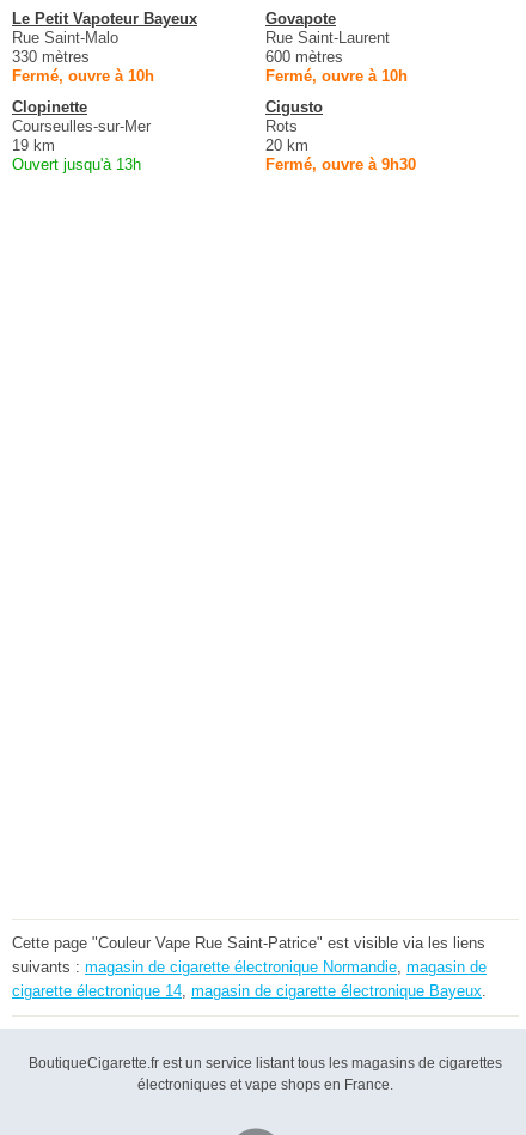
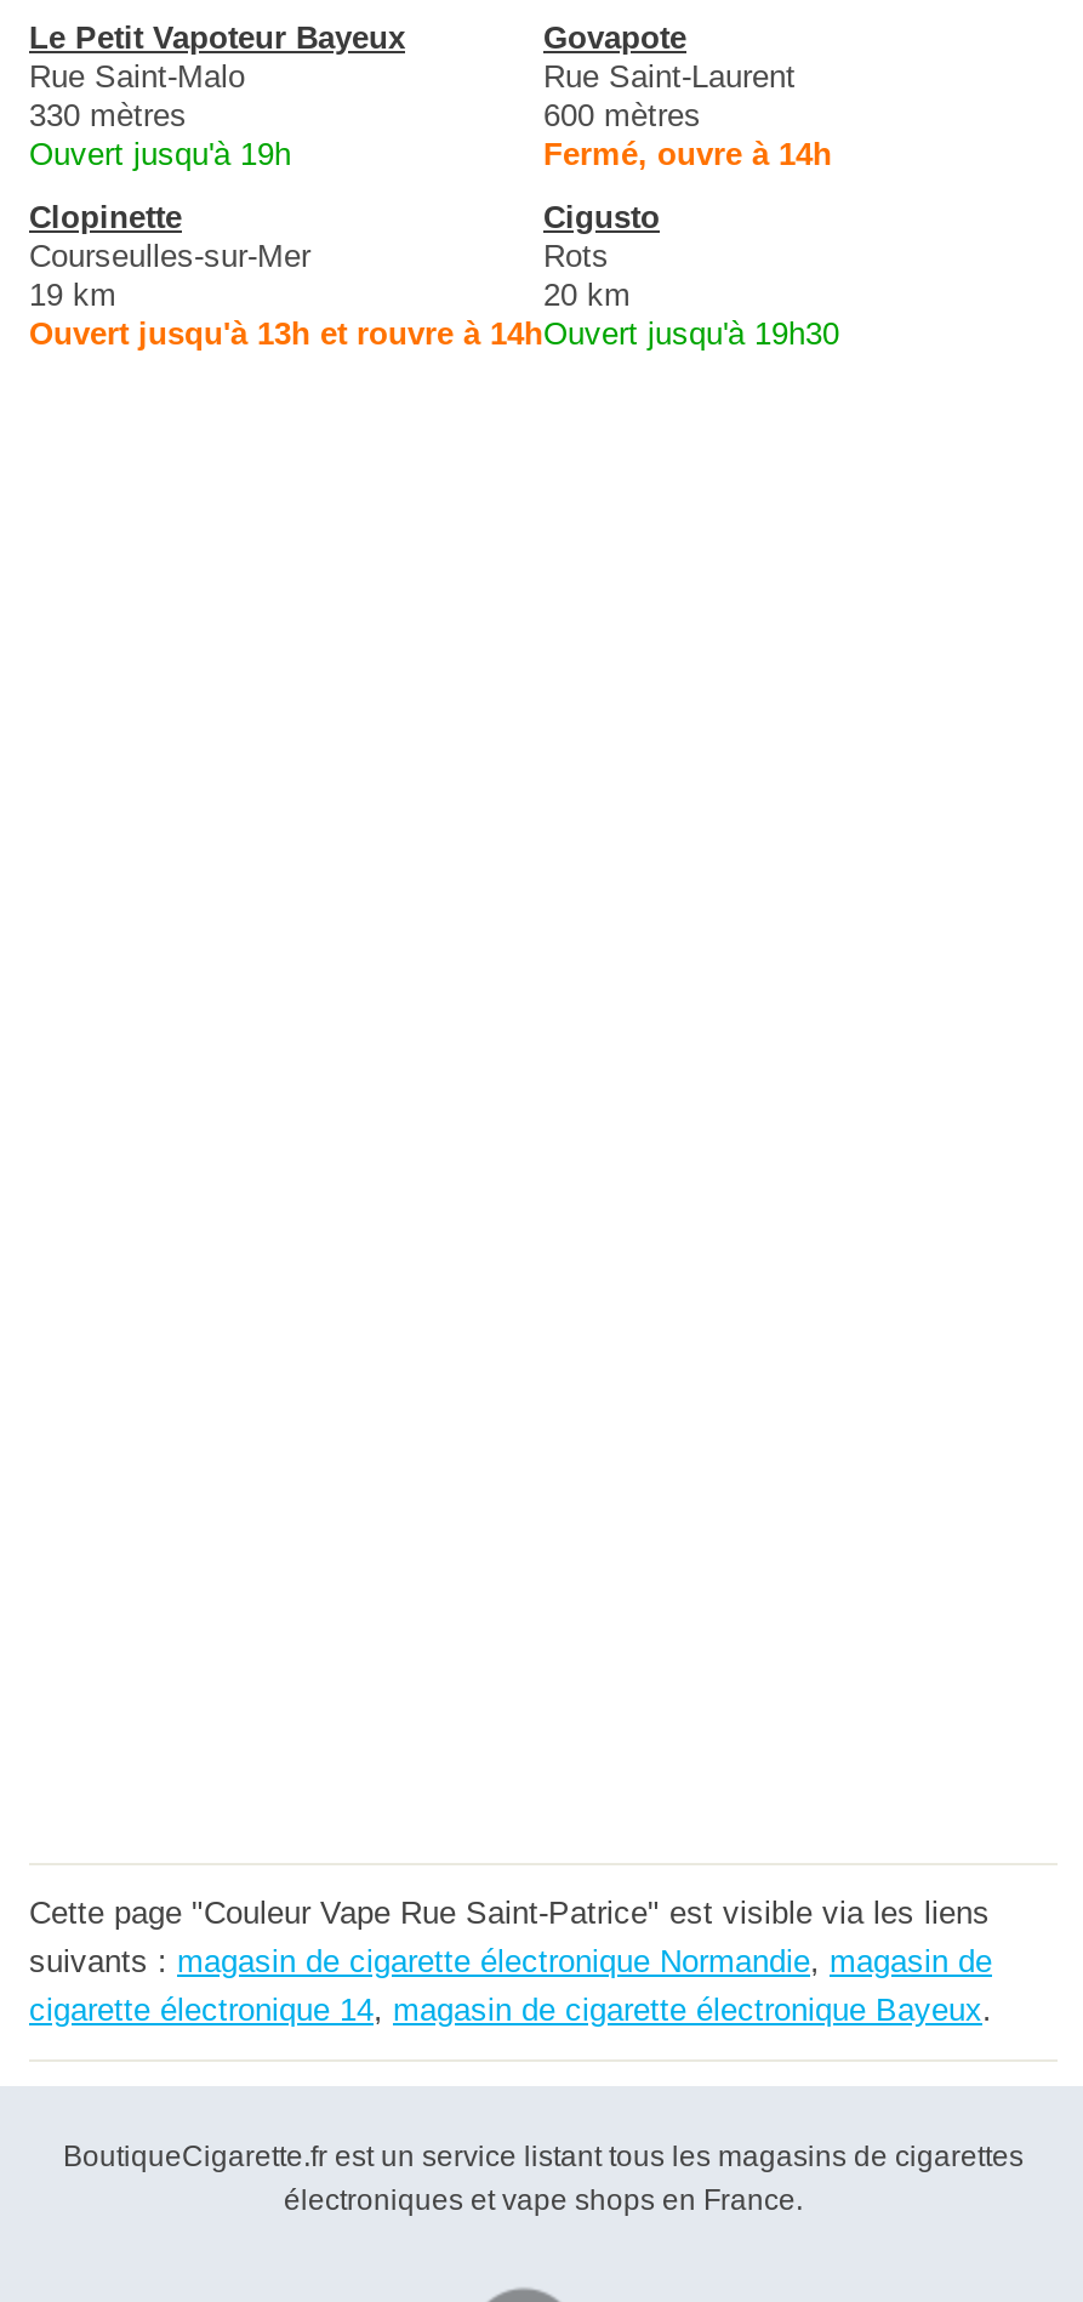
[12,67,154,85] Fermé, ouvre à 10h -> [29,136,291,173] Ouvert jusqu'à 19h
[265,67,408,85] Fermé, ouvre à 10h -> [543,136,832,173] Fermé, ouvre à 14h
[12,156,141,174] Ouvert jusqu'à 13h -> [29,316,543,352] Ouvert jusqu'à 13h et rouvre à 14h
[265,156,416,174] Fermé, ouvre à 9h30 -> [543,316,839,352] Ouvert jusqu'à 19h30

